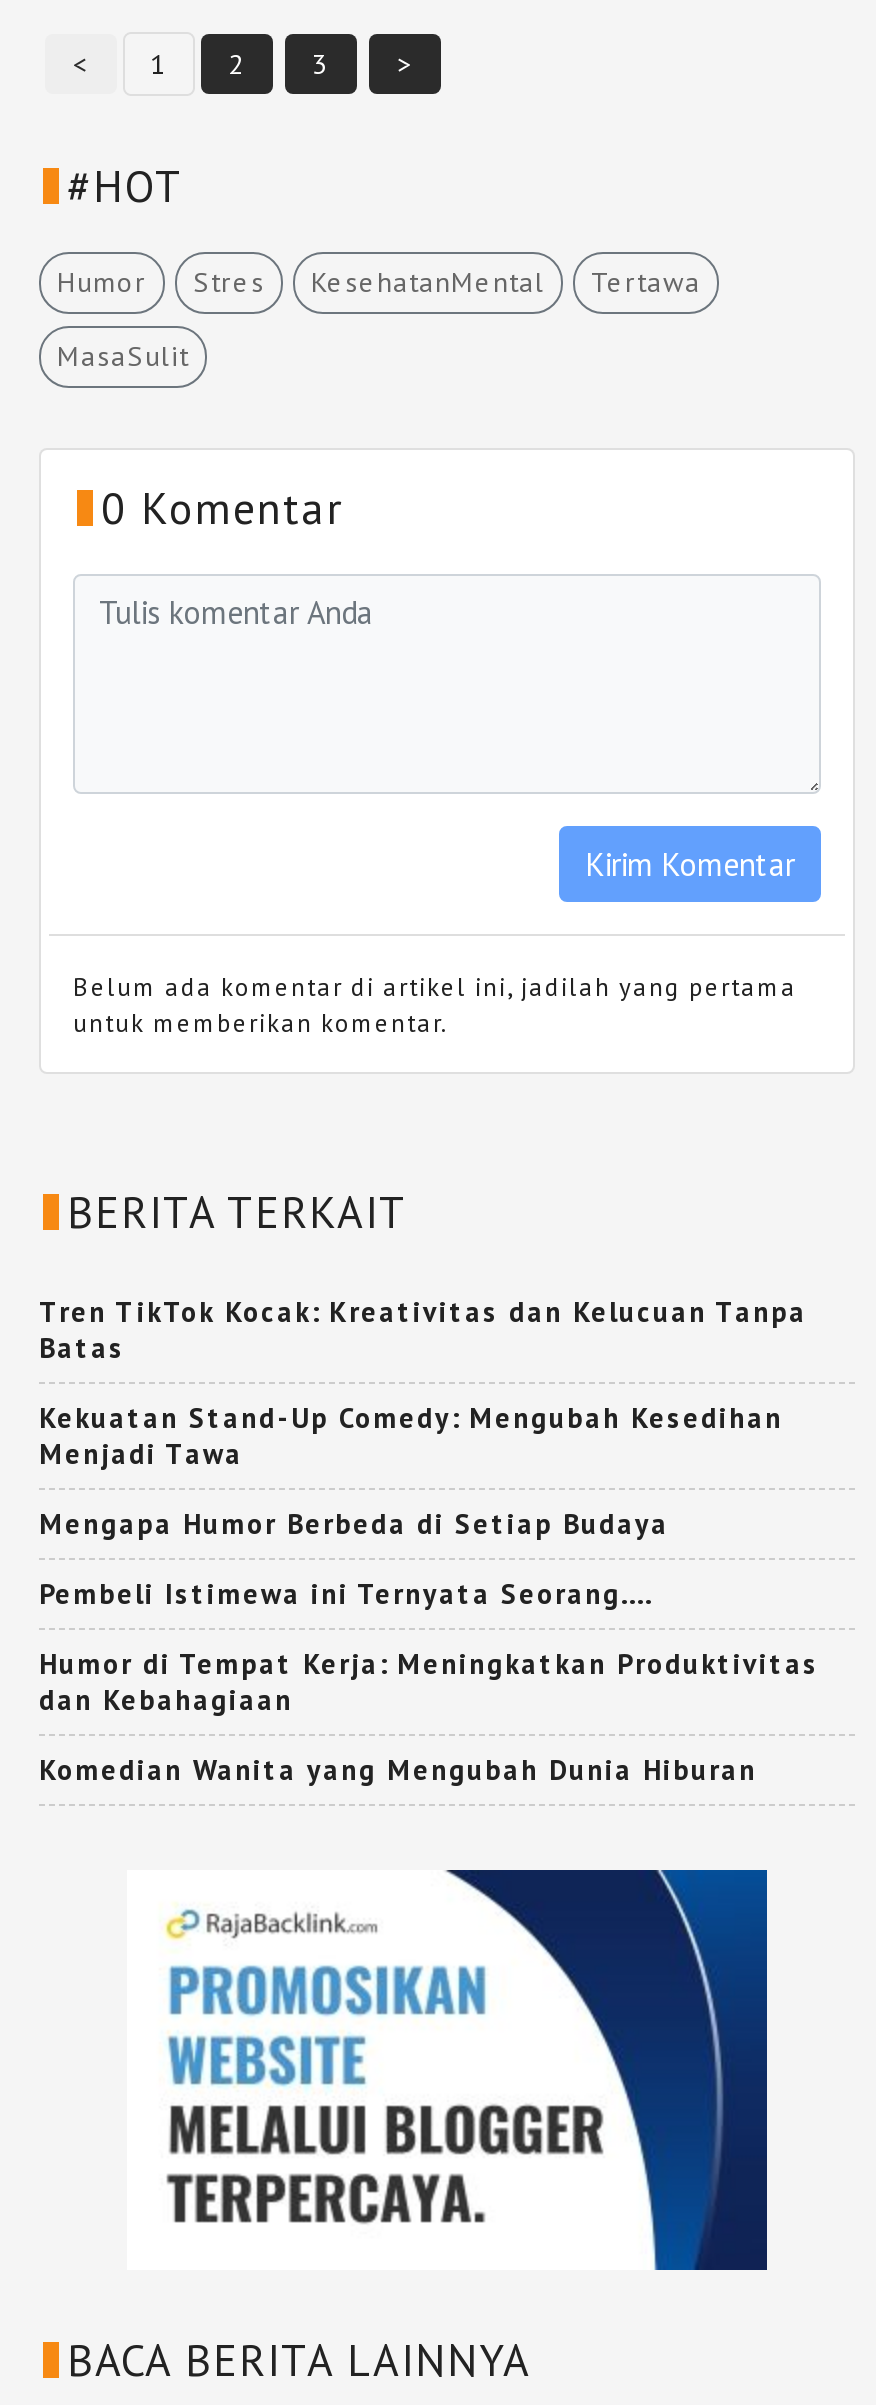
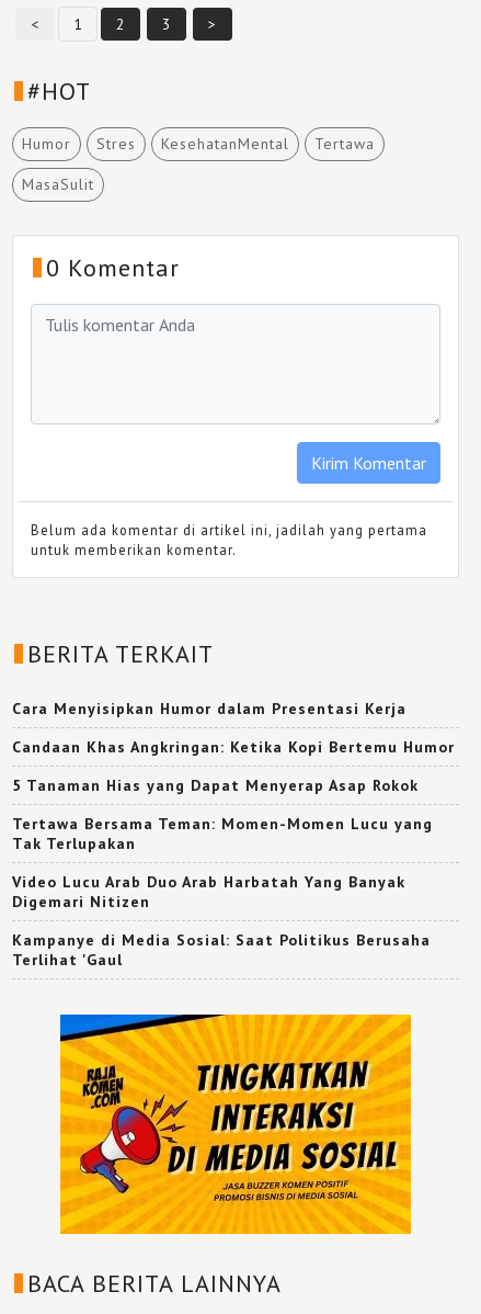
[39,1295,807,1367] Tren TikTok Kocak: Kreativitas dan Kelucuan Tanpa | Batas -> [12,699,406,719] Cara Menyisipkan Humor dalam Presentasi Kerja
[39,1401,783,1473] Kekuatan Stand-Up Comedy: Mengubah Kesedihan | Menjadi Tawa -> [12,737,455,757] Candaan Khas Angkringan: Ketika Kopi Bertemu Humor
[39,1507,669,1543] Mengapa Humor Berbeda di Setiap Budaya -> [12,776,419,796] 5 Tanaman Hias yang Dapat Menyerap Asap Rokok
[39,1577,653,1613] Pembeli Istimewa ini Ternyata Seorang.... -> [12,814,433,854] Tertawa Bersama Teman: Momen-Momen Lucu yang | Tak Terlupakan
[39,1647,819,1719] Humor di Tempat Kerja: Meningkatkan Produktivitas | dan Kebahagiaan -> [12,872,405,912] Video Lucu Arab Duo Arab Harbatah Yang Banyak | Digemari Nitizen
[39,1753,757,1789] Komedian Wanita yang Mengubah Dunia Hiburan -> [12,930,431,970] Kampanye di Media Sosial: Saat Politikus Berusaha | Terlihat 'Gaul
[127,1868,769,2272] [image] -> [59,1013,412,1235] [image]

